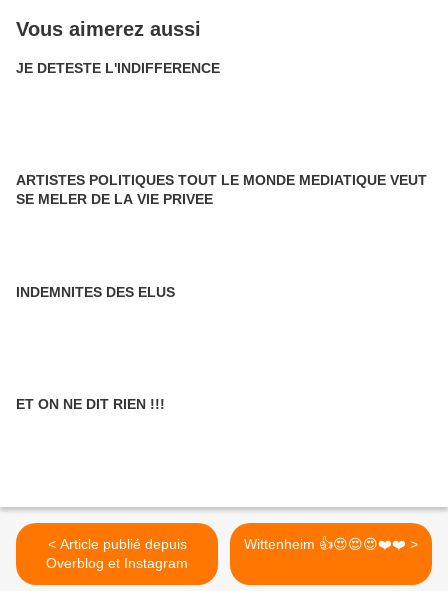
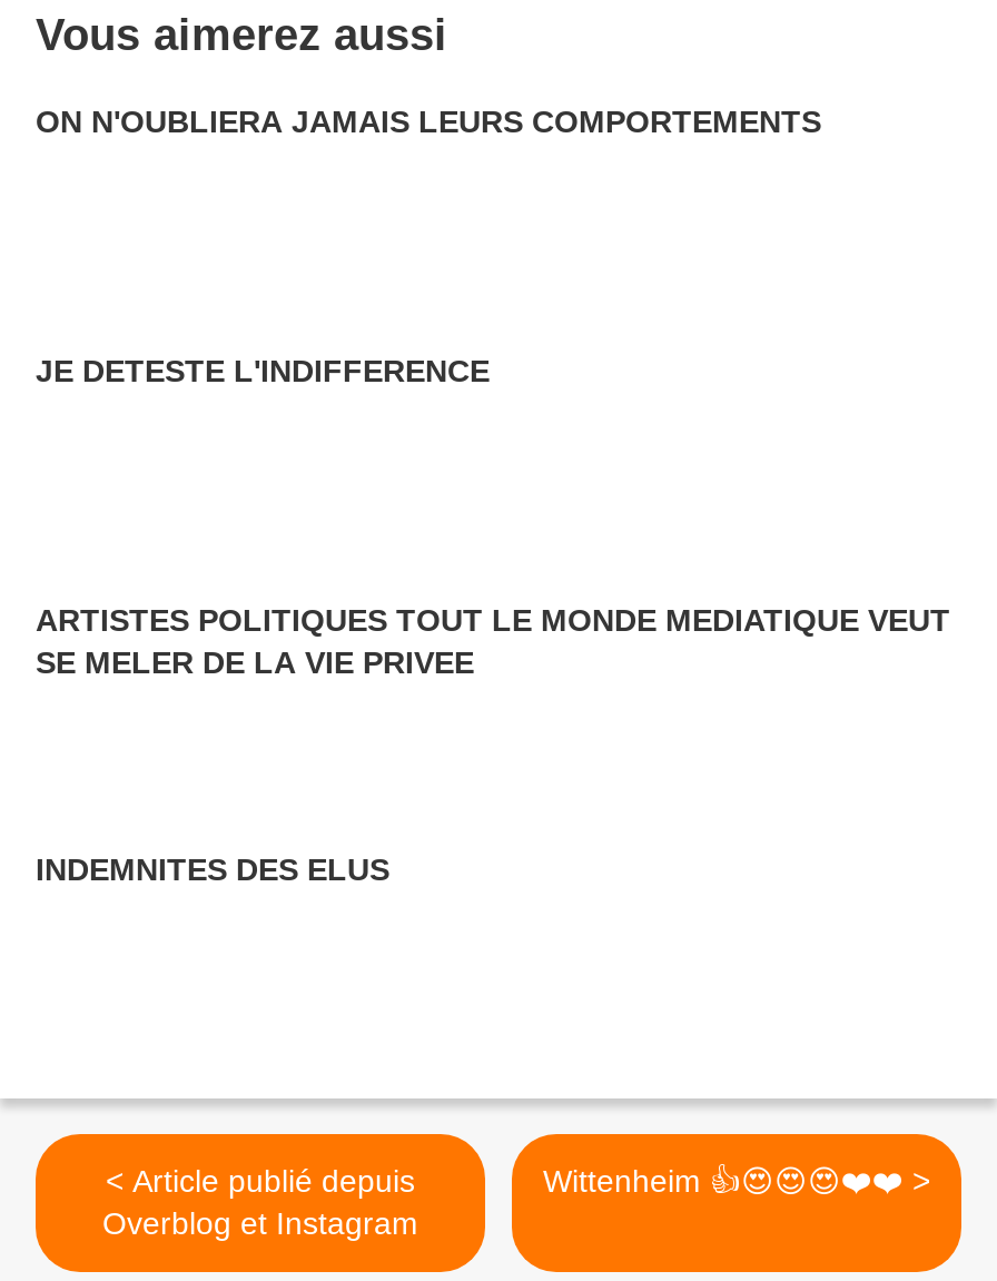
none -> [36,104,821,140] ON N'OUBLIERA JAMAIS LEURS COMPORTEMENTS
moved [16,60,427,300] -> [36,353,950,887]: JE DETESTE L'INDIFFERENCE | ARTISTES POLITIQUES TOUT LE MONDE MEDIATIQUE VEUT | SE MELER DE LA VIE PRIVEE | INDEMNITES DES ELUS
[16,396,165,412] ET ON NE DIT RIEN !!! -> none

